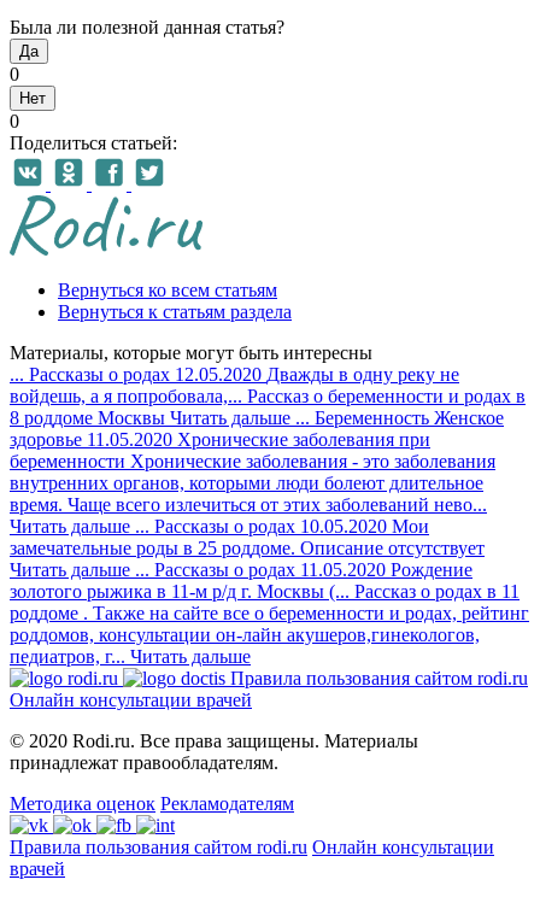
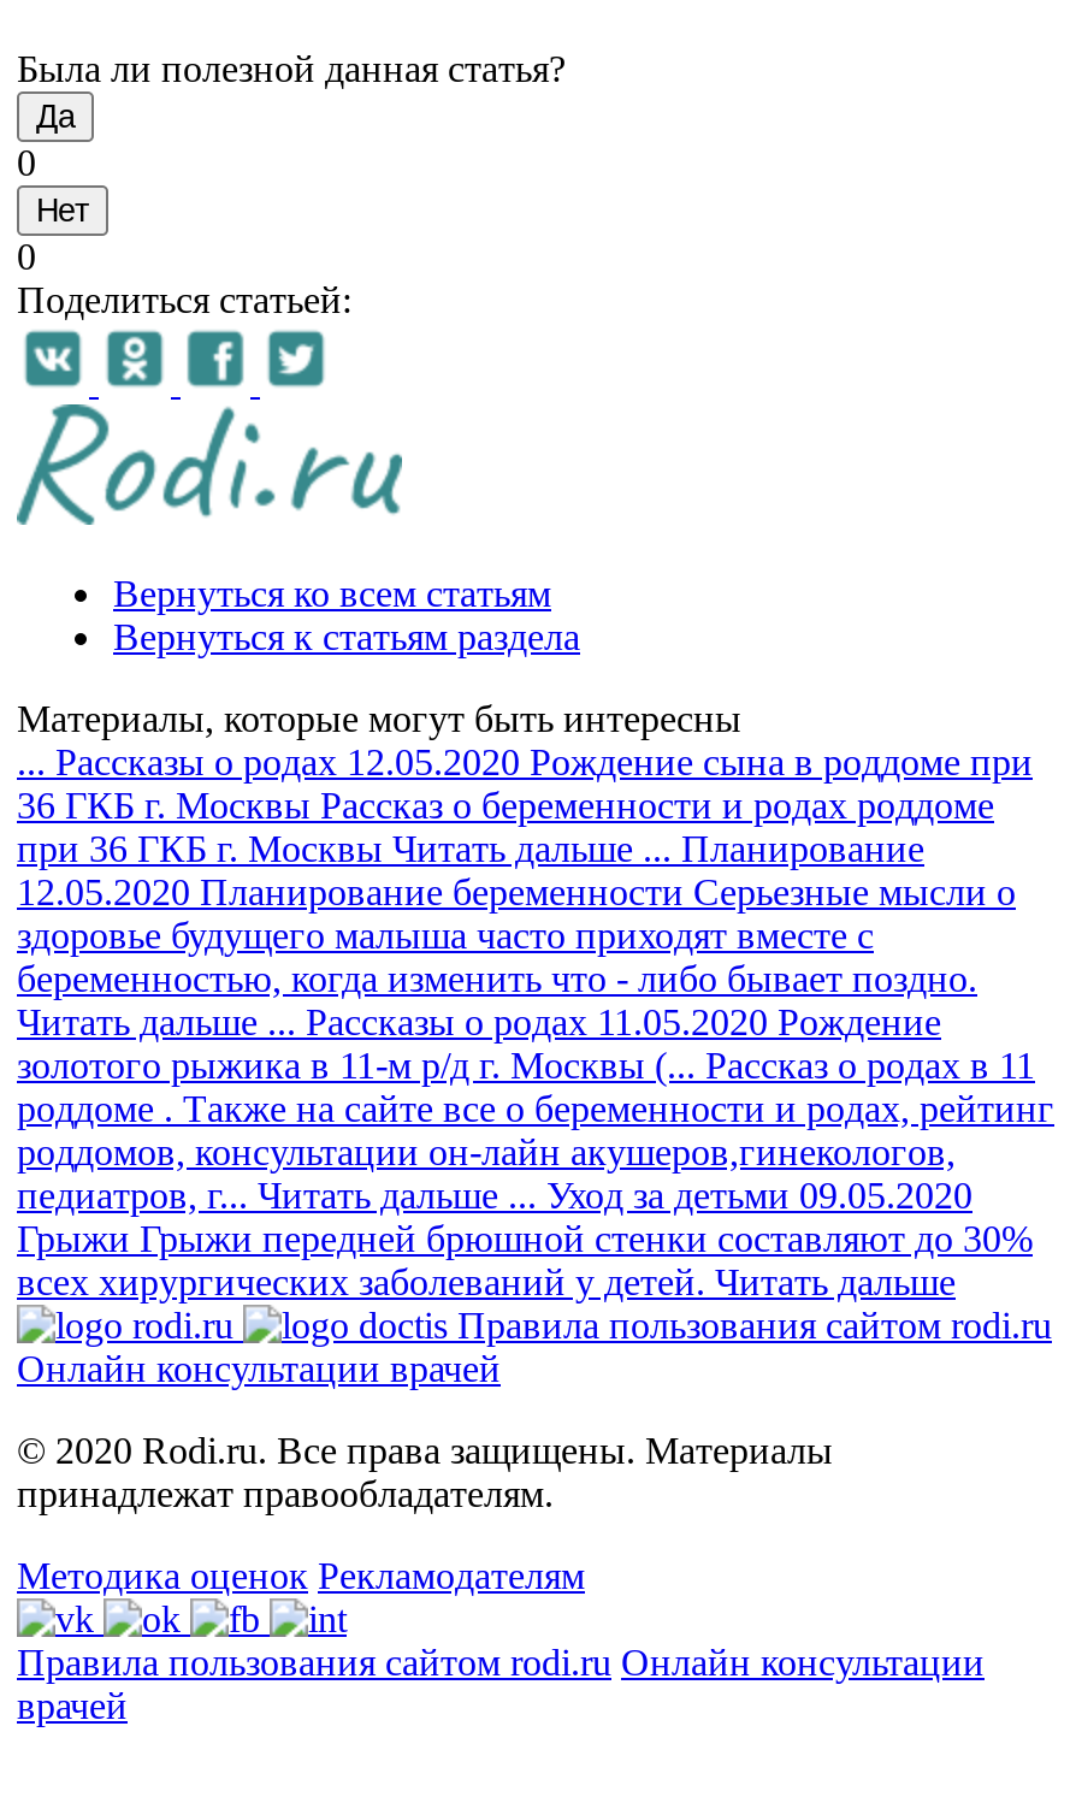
[10,364,526,558] ... Рассказы о родах 12.05.2020 Дважды в одну реку не | войдешь, а я попробовала,... Рассказ о беременности и родах в | 8 роддоме Москвы Читать дальше ... Беременность Женское | здоровье 11.05.2020 Хронические заболевания при | беременности Хронические заболевания - это заболевания | внутренних органов, которыми люди болеют длительное | время. Чаще всего излечиться от этих заболеваний нево... | Читать дальше ... Рассказы о родах 10.05.2020 Мои | замечательные роды в 25 роддоме. Описание отсутствует -> [17,741,1033,999] ... Рассказы о родах 12.05.2020 Рождение сына в роддоме при | 36 ГКБ г. Москвы Рассказ о беременности и родах роддоме | при 36 ГКБ г. Москвы Читать дальше ... Планирование | 12.05.2020 Планирование беременности Серьезные мысли о | здоровье будущего малыша часто приходят вместе с | беременностью, когда изменить что - либо бывает поздно.
moved [10,559,529,645] -> [17,1001,1054,1172]: Читать дальше ... Рассказы о родах 11.05.2020 Рождение | золотого рыжика в 11-м р/д г. Москвы (... Рассказ о родах в 11 | роддоме . Также на сайте все о беременности и родах, рейтинг | роддомов, консультации он-лайн акушеров,гинекологов,
[10,646,251,666] педиатров, г... Читать дальше -> [17,1174,1033,1302] педиатров, г... Читать дальше ... Уход за детьми 09.05.2020 | Грыжи Грыжи передней брюшной стенки составляют до 30% | всех хирургических заболеваний у детей. Читать дальше

